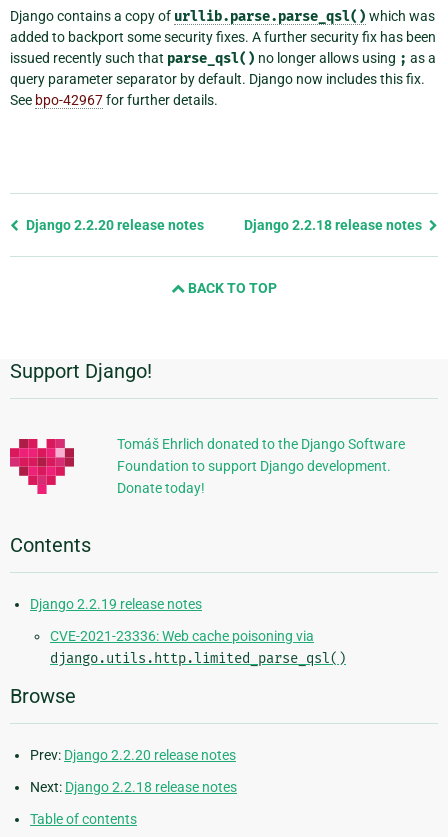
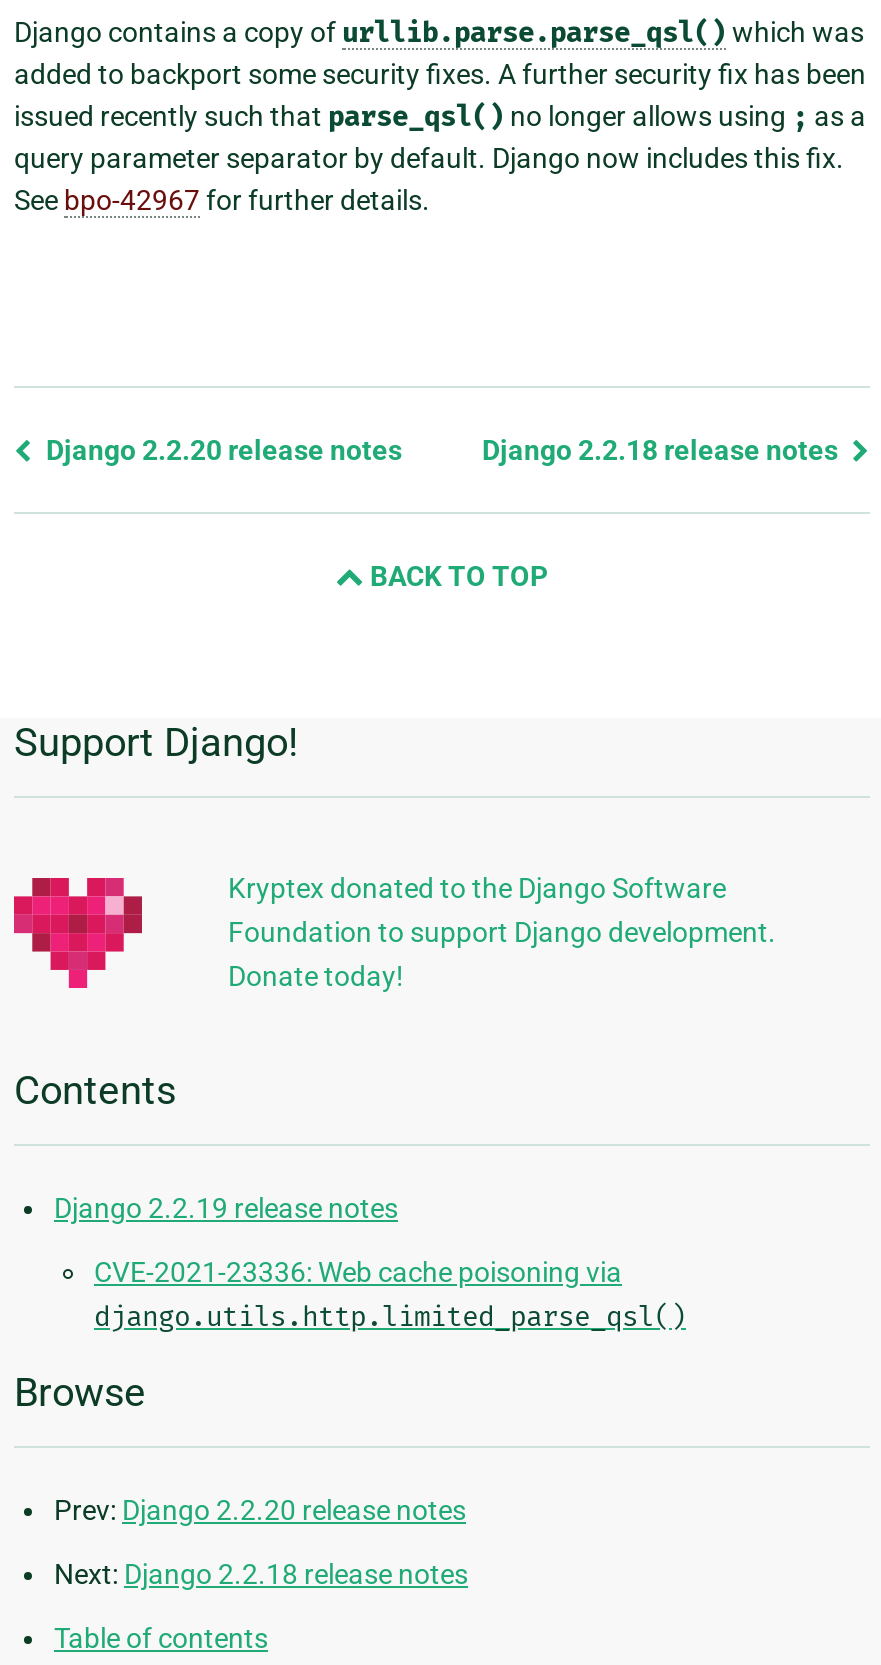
[117,436,405,452] Tomáš Ehrlich donated to the Django Software -> [228,873,726,905] Kryptex donated to the Django Software

